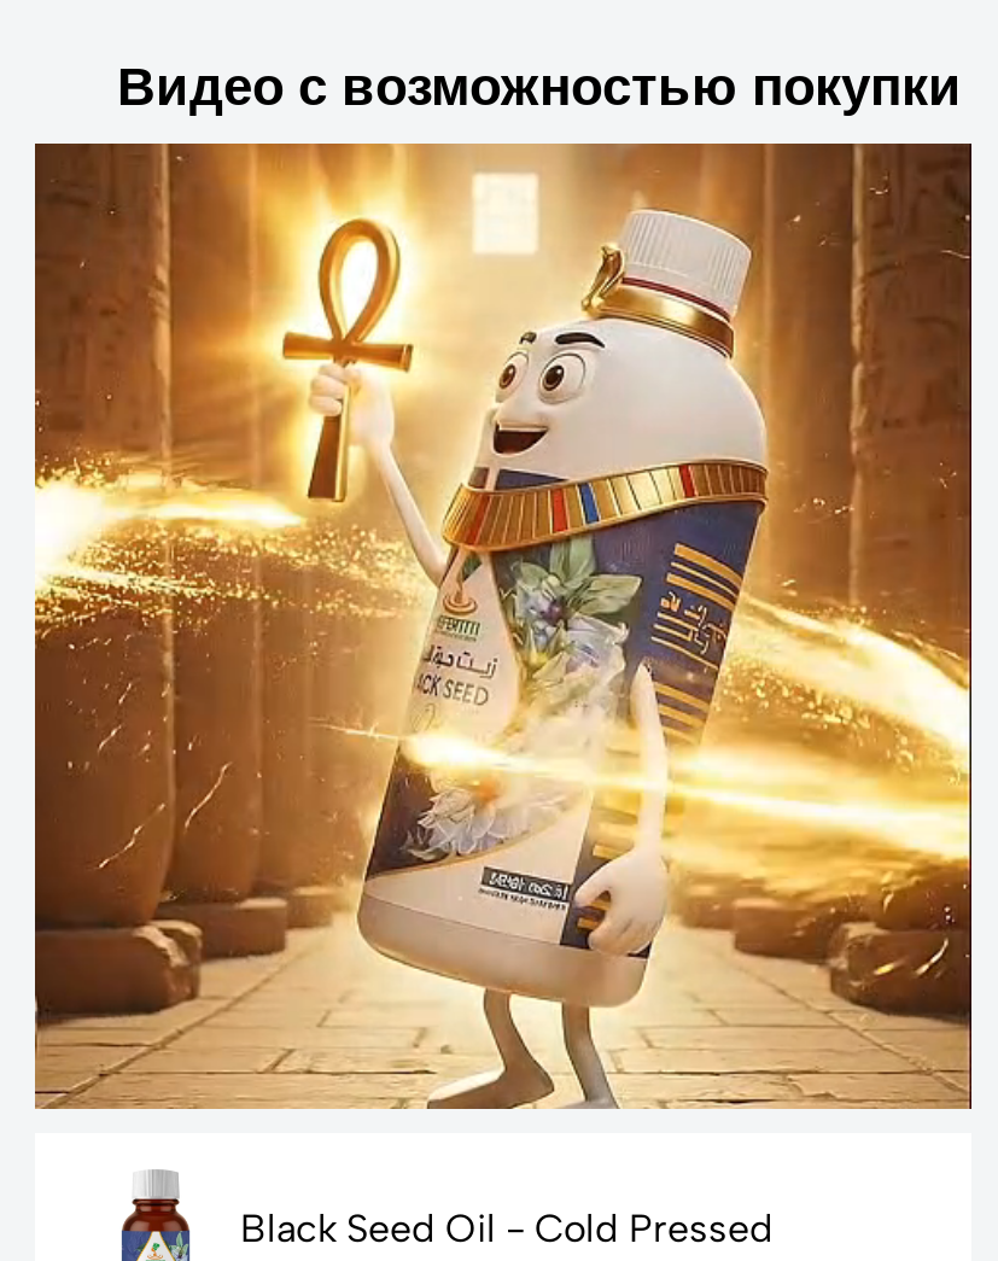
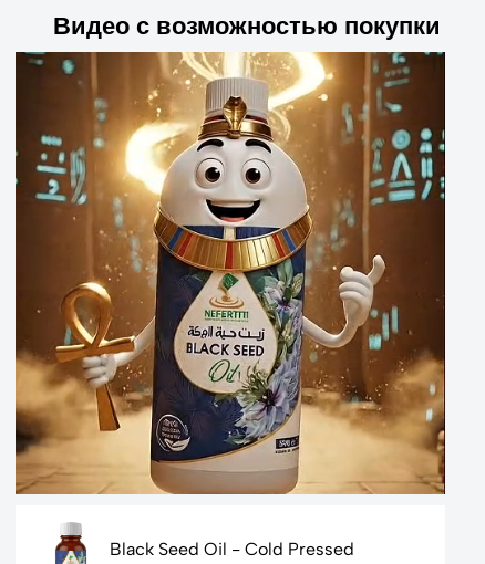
[33,141,974,1109] [image] -> [14,51,446,495] [image]

